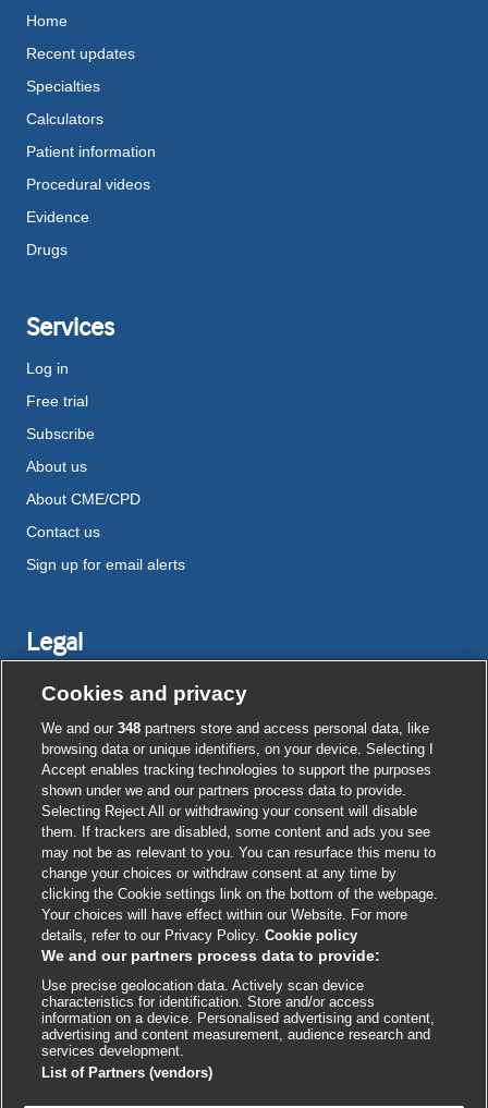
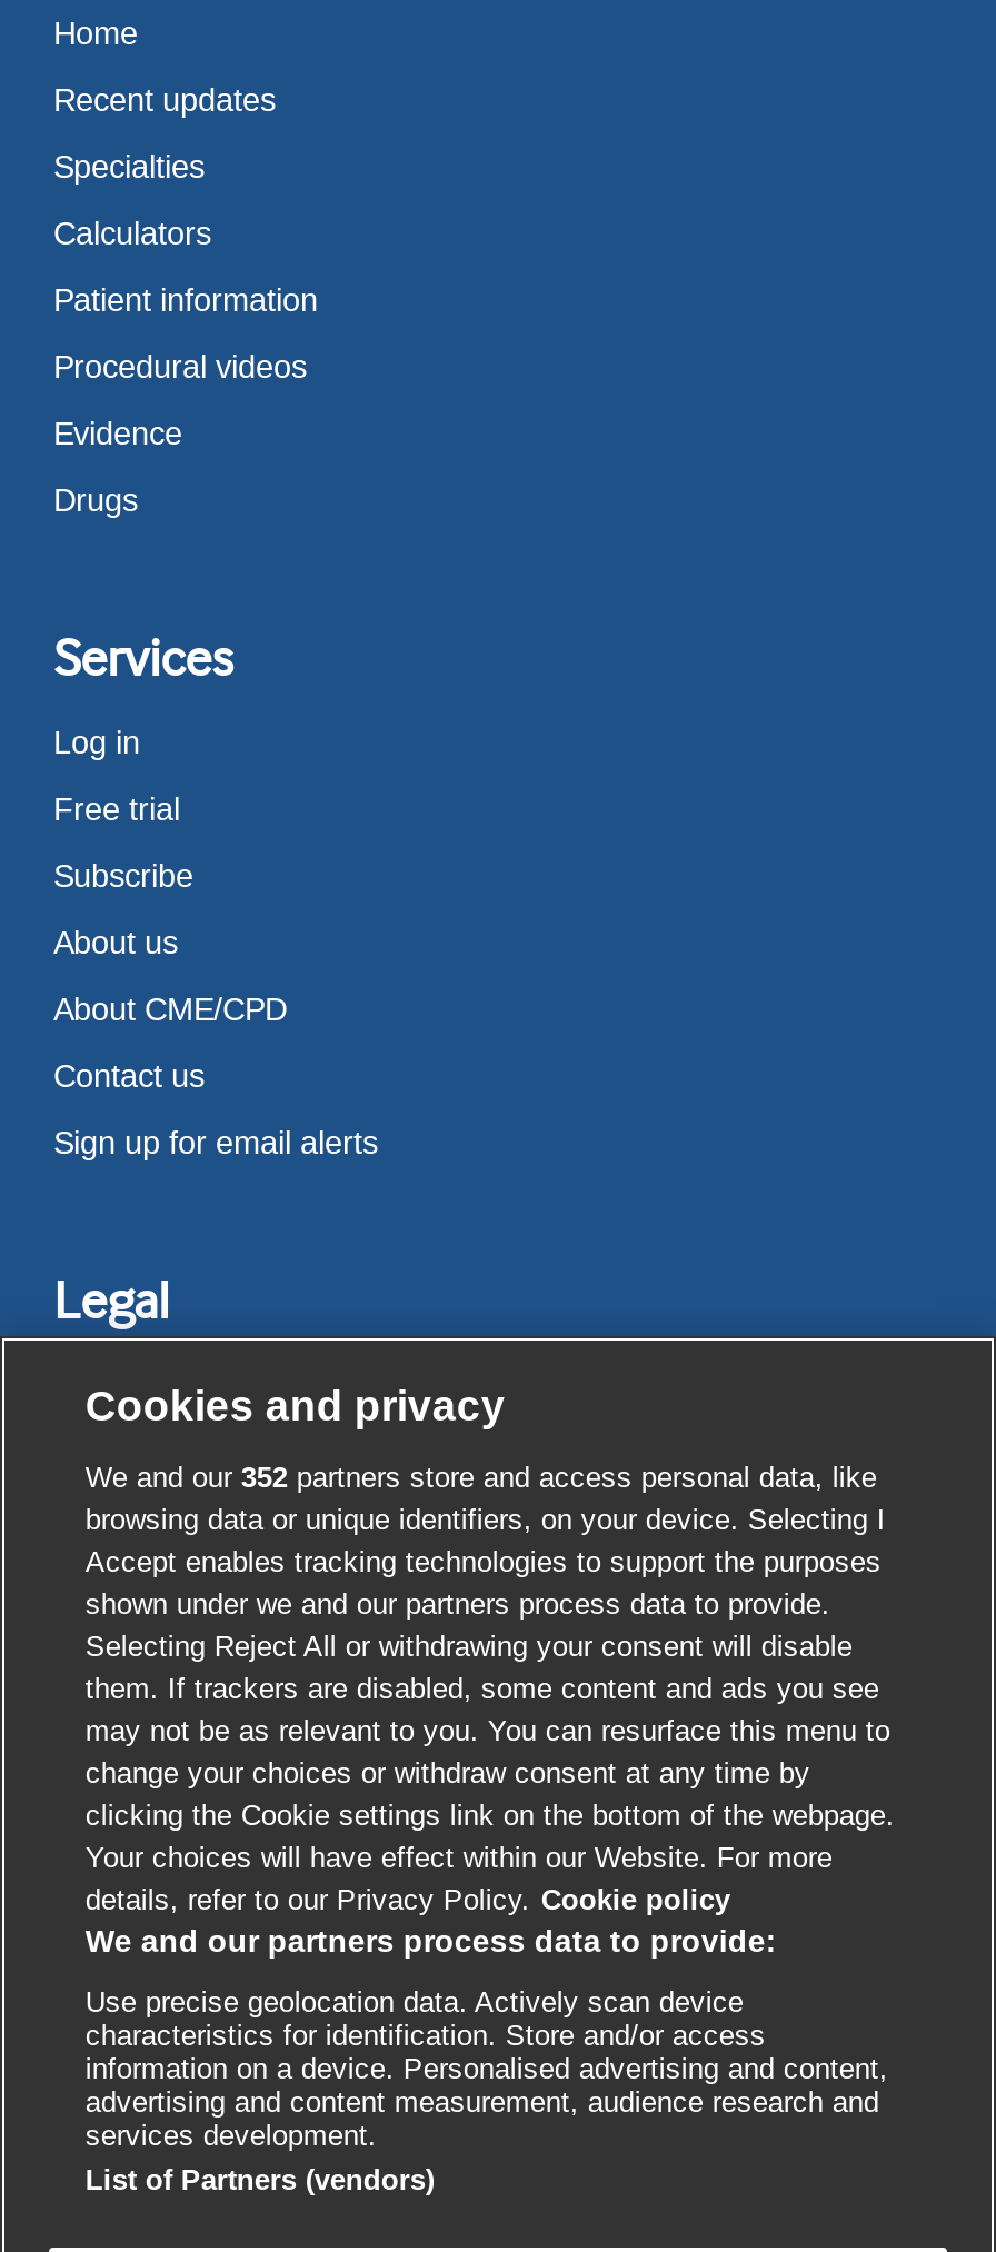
[42,720,430,736] We and our 348 partners store and access personal data, like -> [85,1461,877,1494] We and our 352 partners store and access personal data, like

